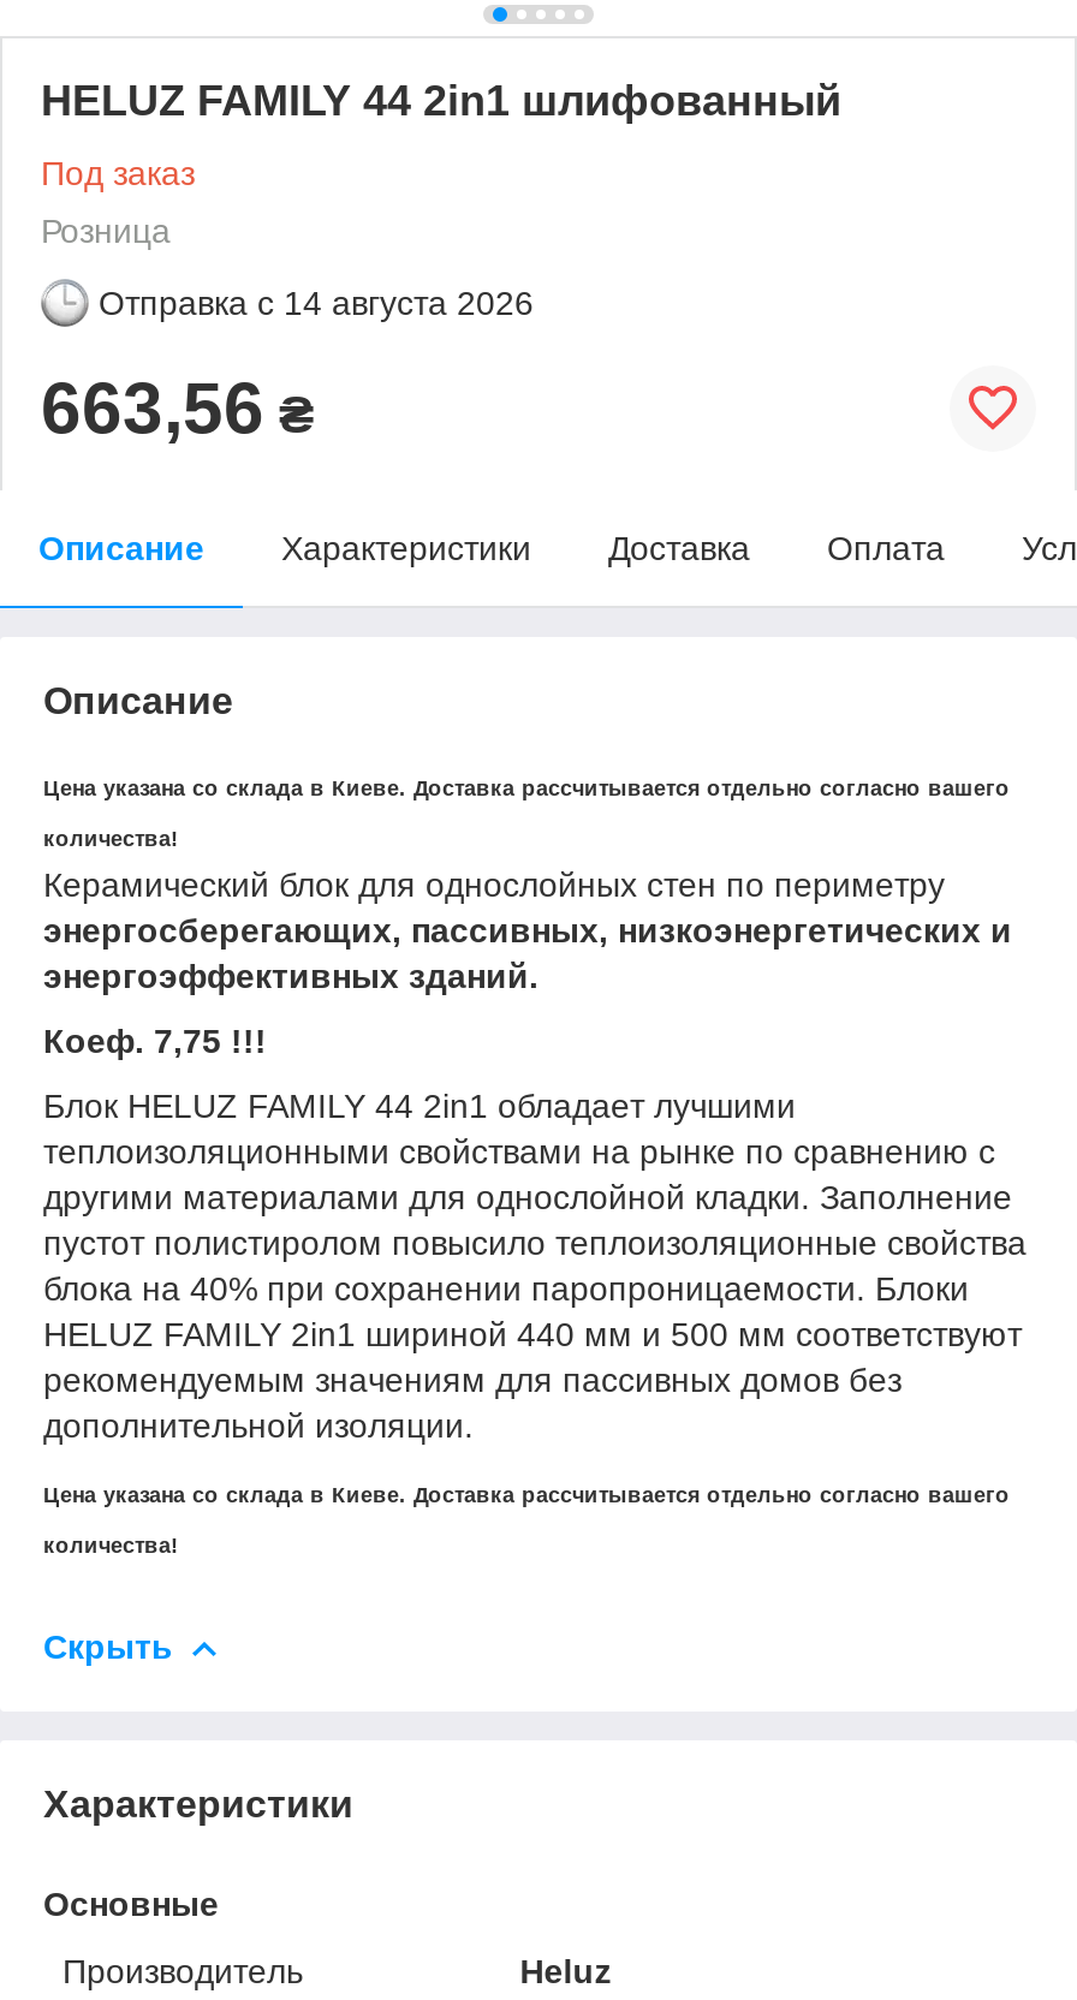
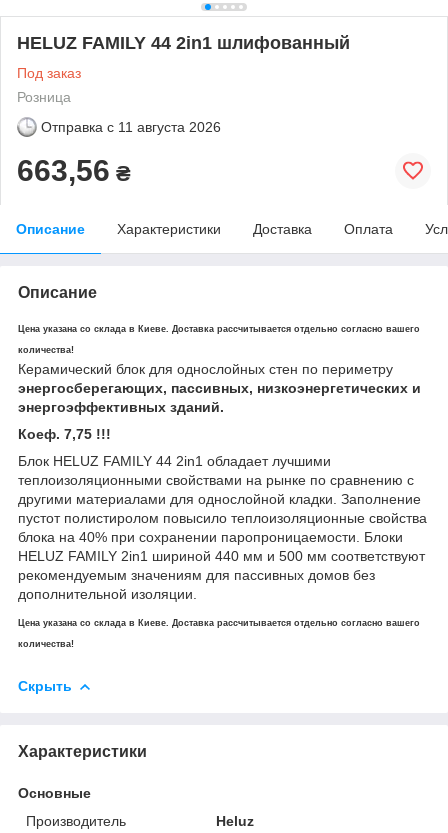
[99,283,534,322] Отправка с 14 августа 2026 -> [41,119,221,135] Отправка с 11 августа 2026

